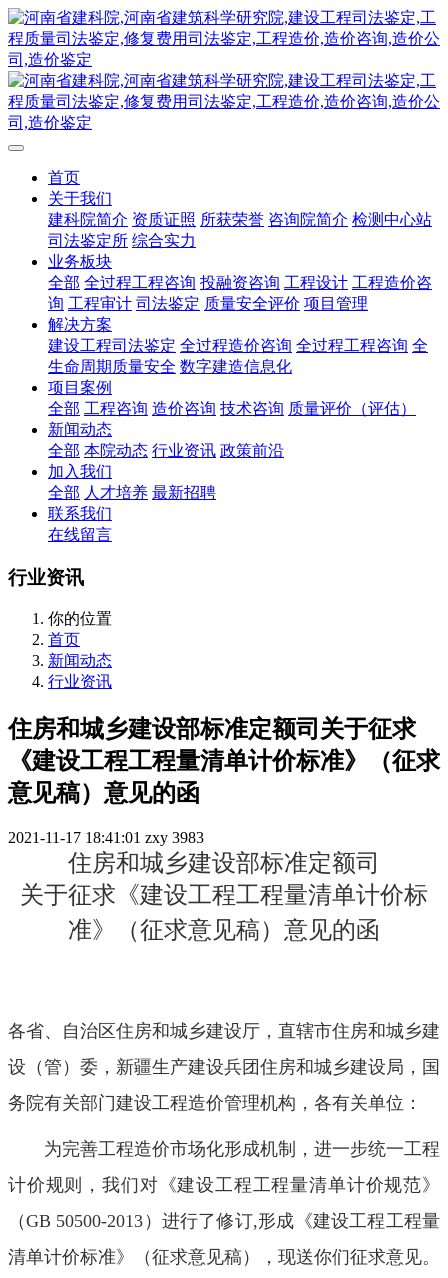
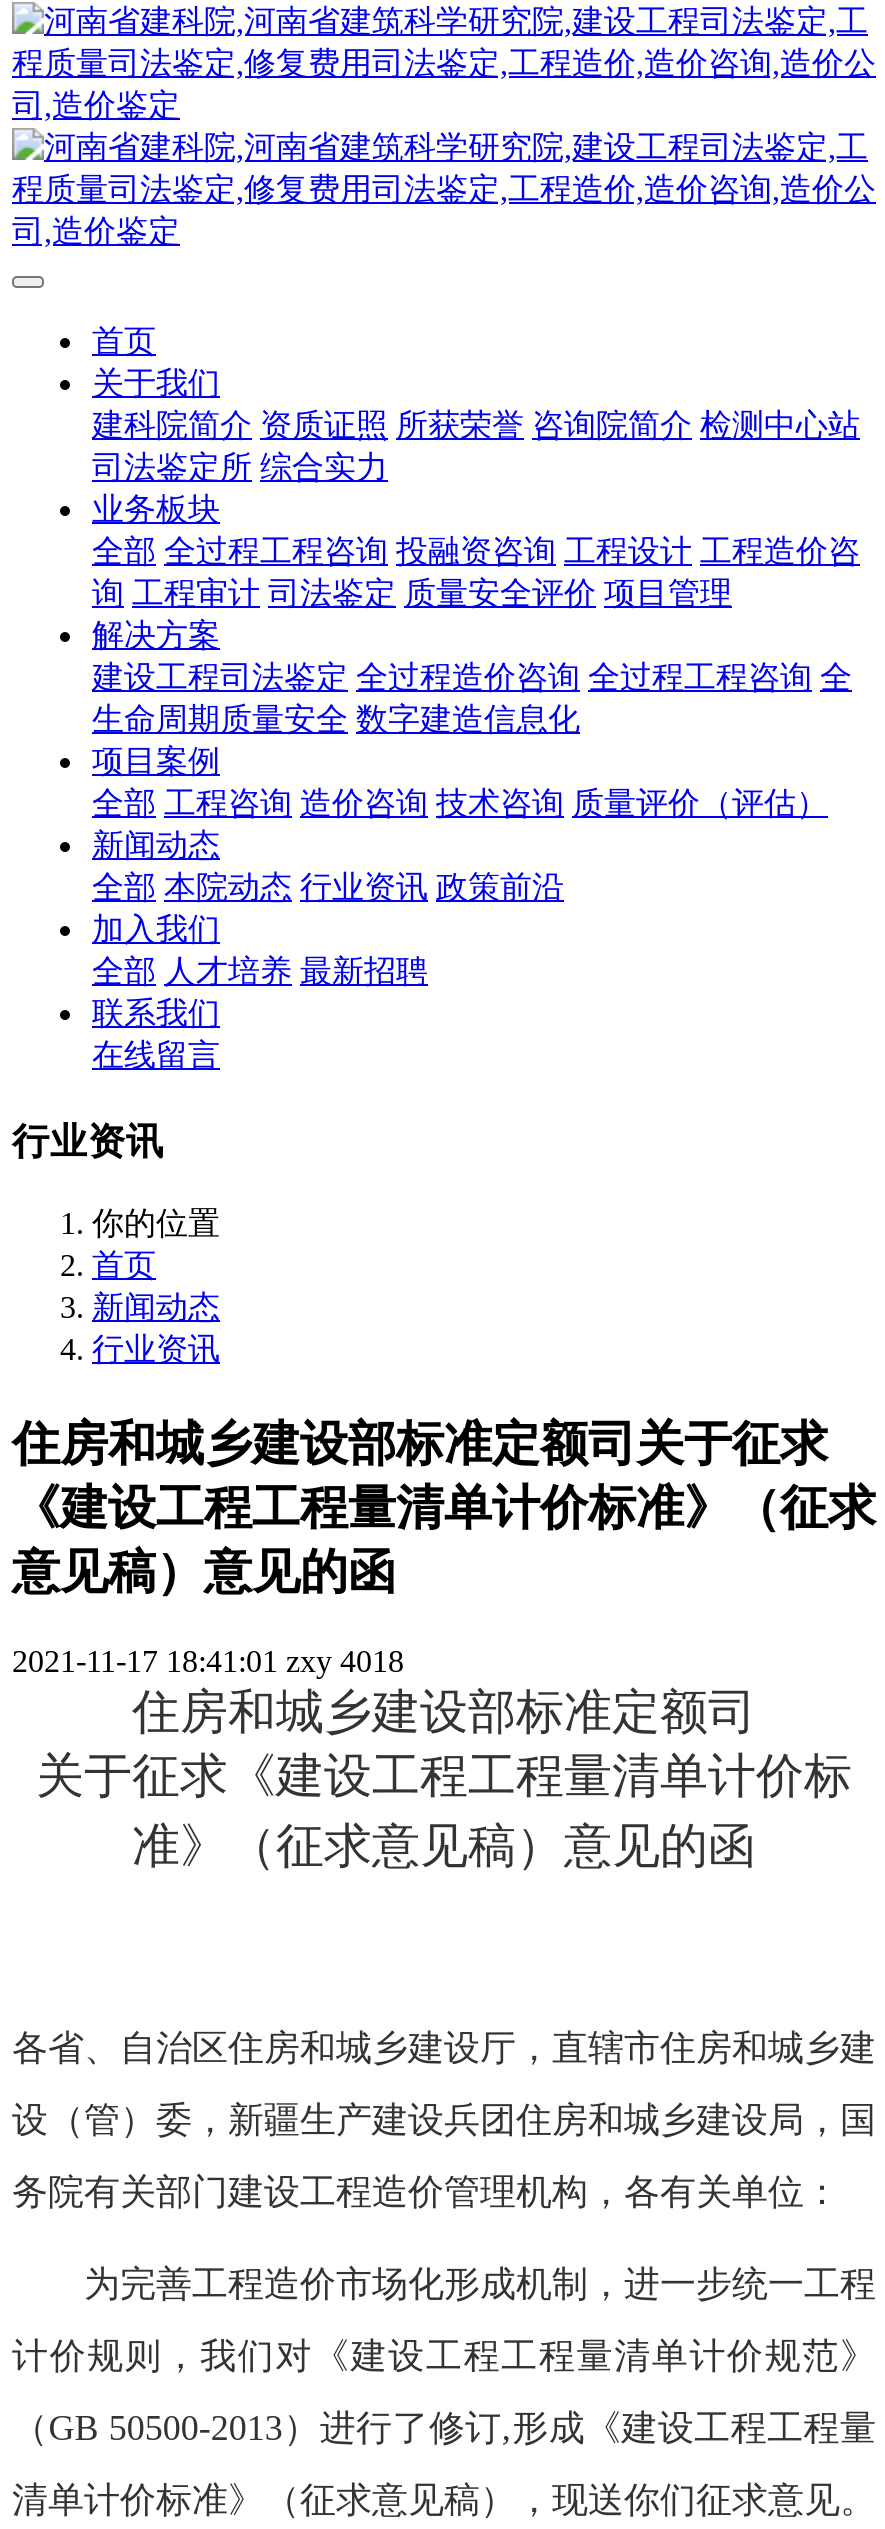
[8,829,204,846] 2021-11-17 18:41:01 zxy 3983 -> [12,1644,404,1678] 2021-11-17 18:41:01 zxy 4018

